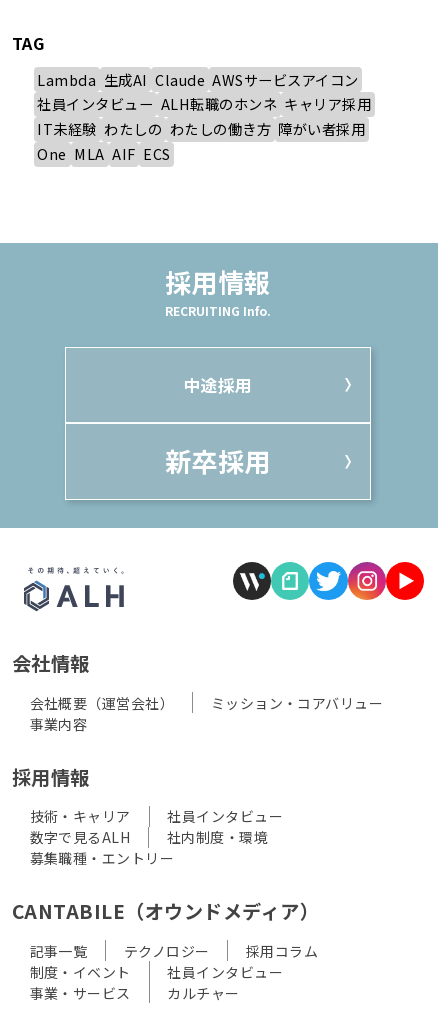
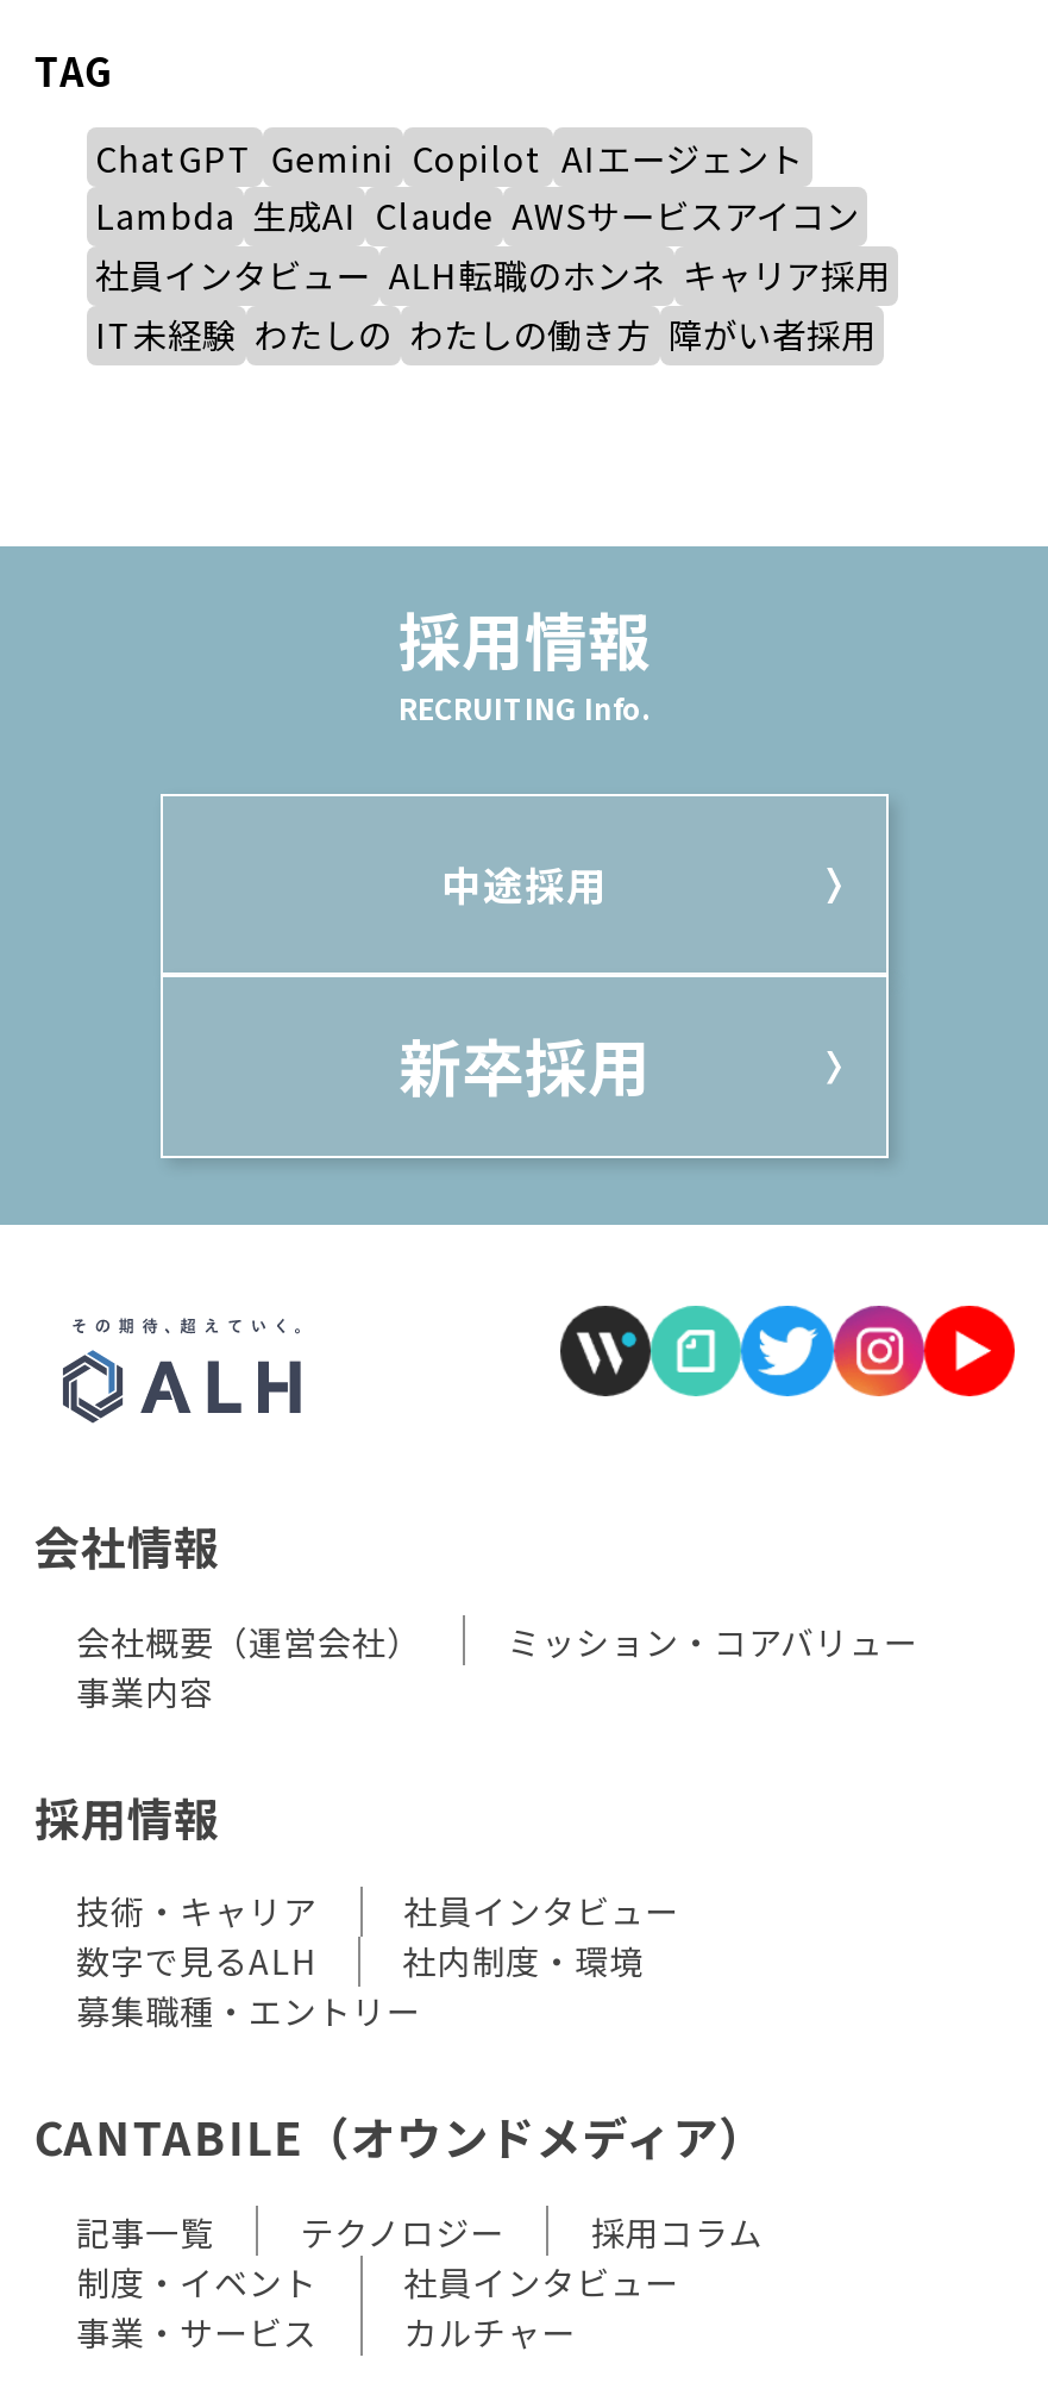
none -> [95,131,803,181] ChatGPT Gemini Copilot AIエージェント
moved [37,68,371,139] -> [95,190,890,359]: Lambda 生成AI Claude AWSサービスアイコン | 社員インタビュー ALH転職のホンネ キャリア採用 | IT未経験 わたしの わたしの働き方 障がい者採用
[37,143,171,164] One MLA AIF ECS -> none

